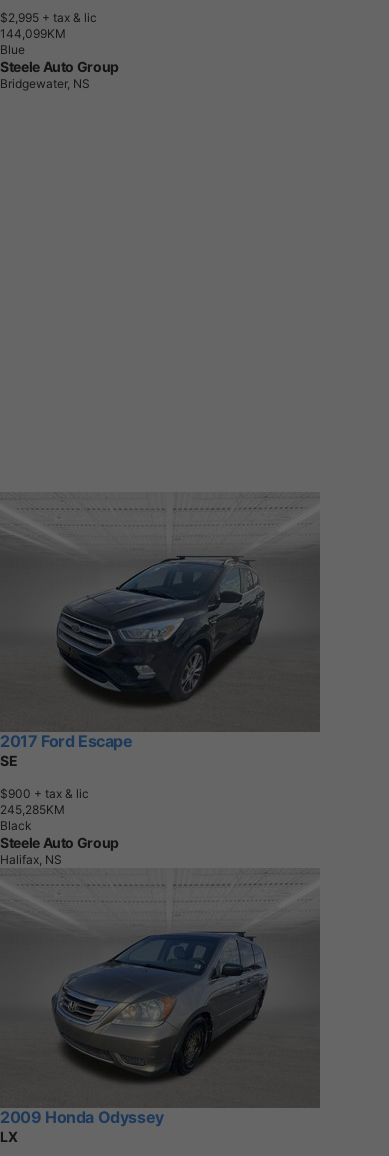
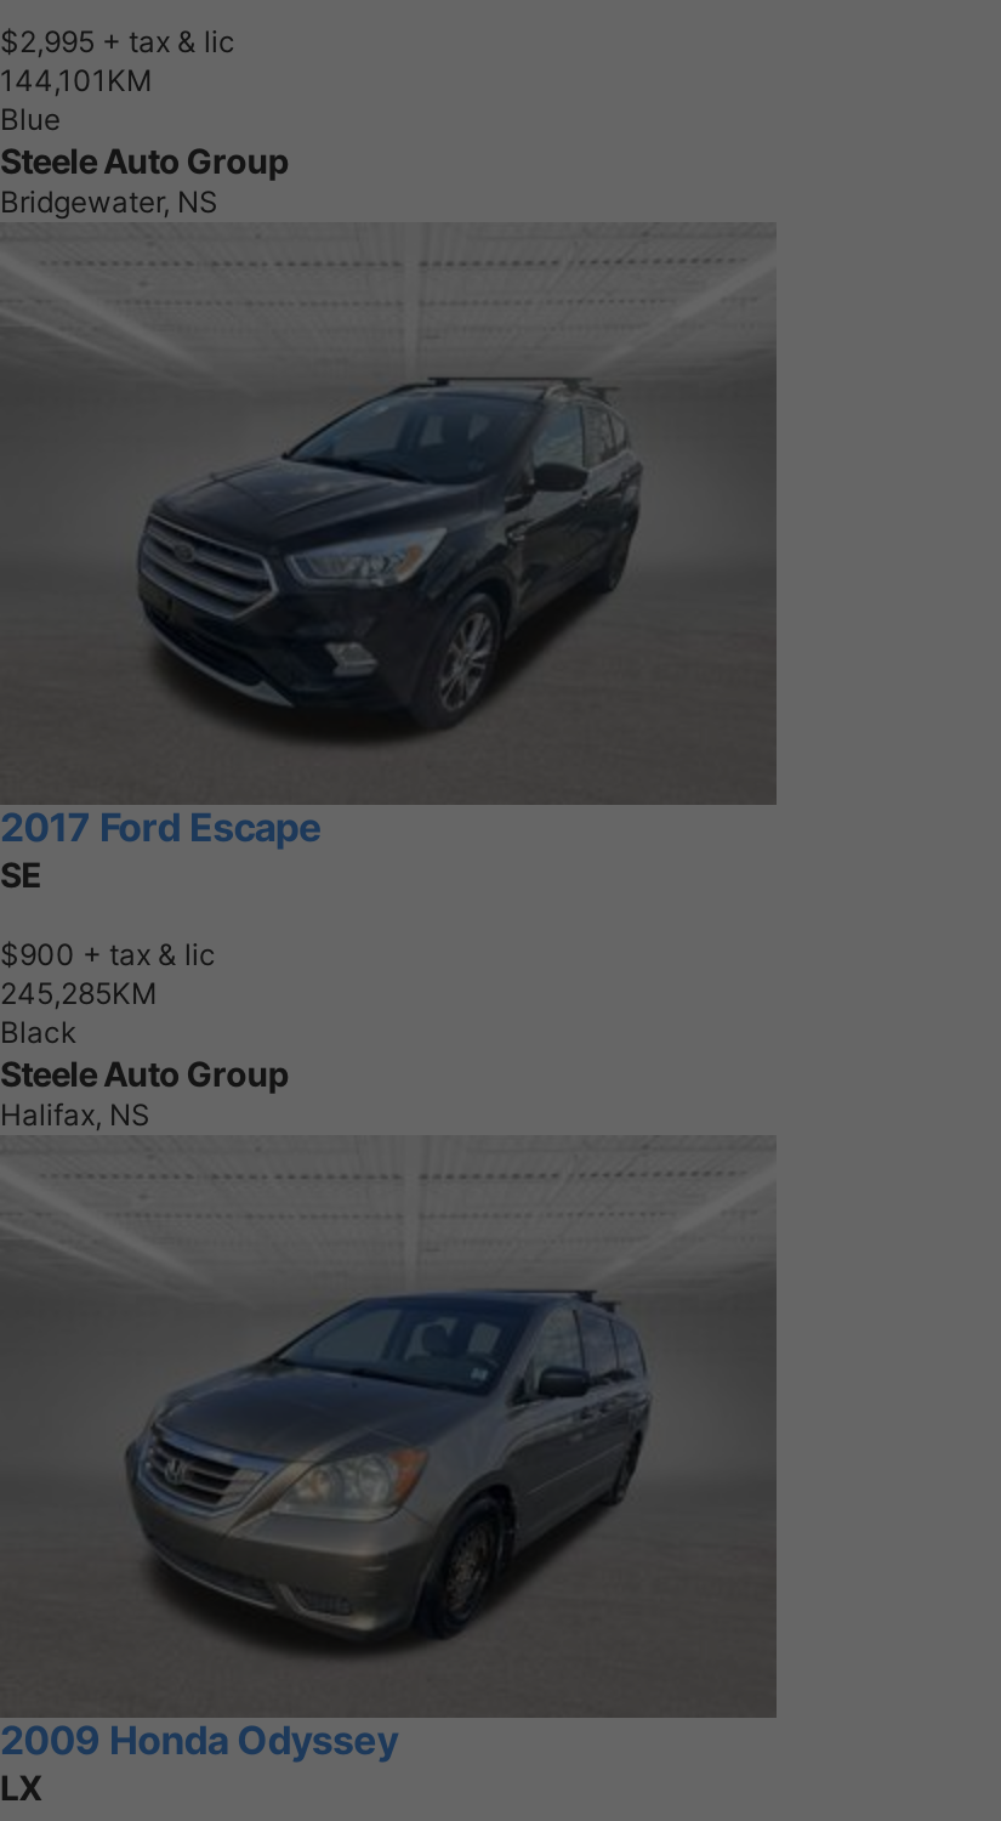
[0,26,66,41] 1 44,099KM -> [0,63,153,99] 144 101 KM

